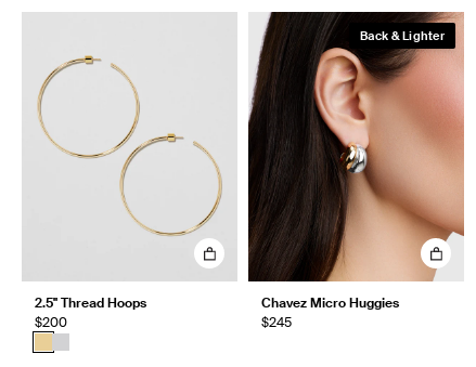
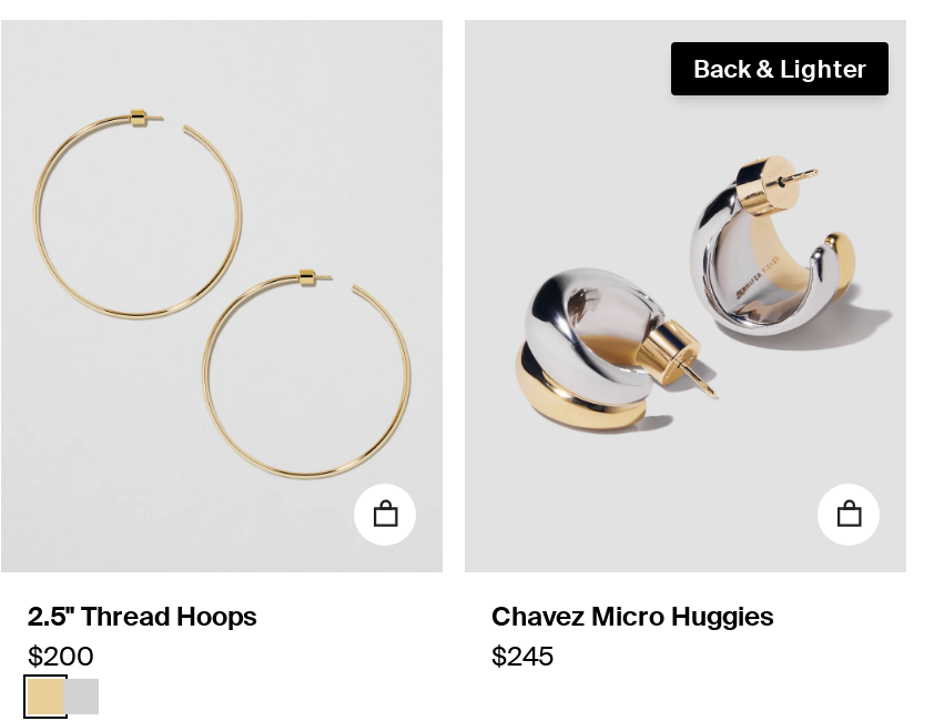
[247,11,465,283] [image] -> [465,19,906,571] [image]

